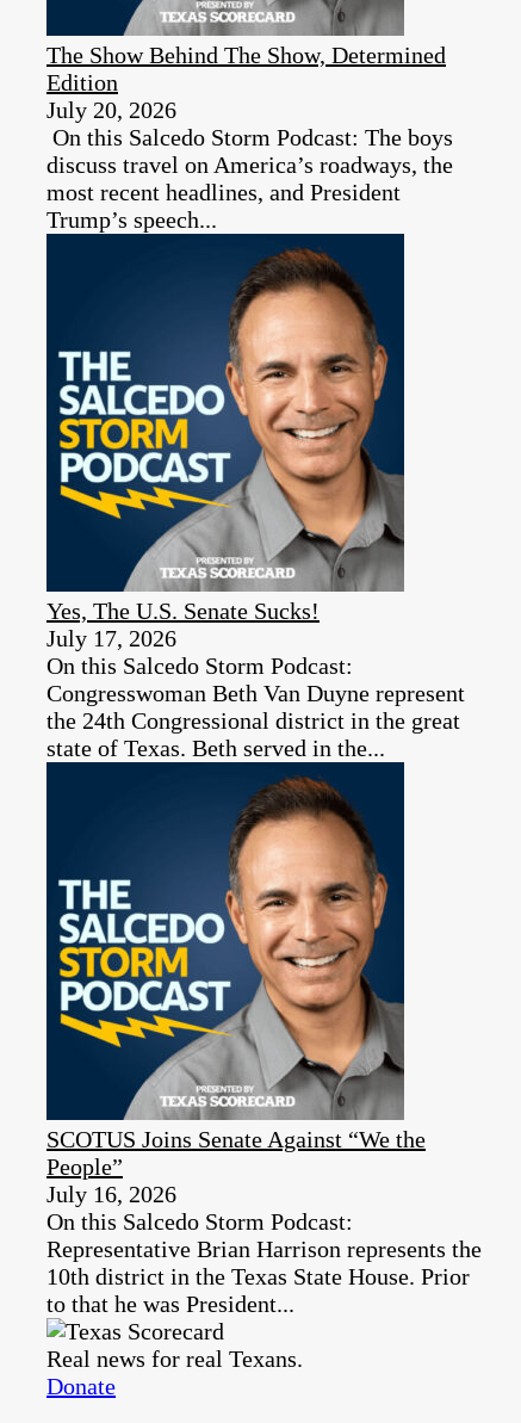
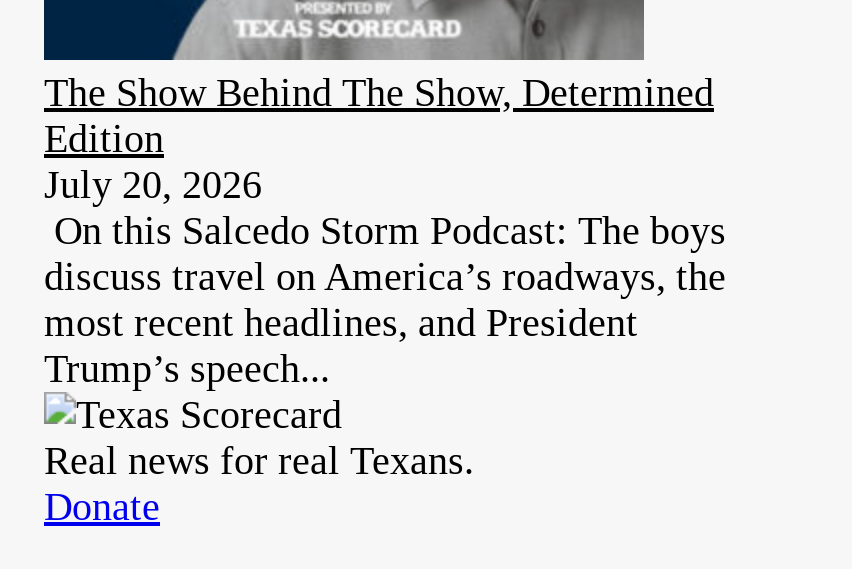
[46,233,465,761] [image] | Yes, The U.S. Senate Sucks! | July 17, 2026 | On this Salcedo Storm Podcast: | Congresswoman Beth Van Duyne represent | the 24th Congressional district in the great | state of Texas. Beth served in the... -> none
[46,765,482,1317] [image] | SCOTUS Joins Senate Against “We the | People” | July 16, 2026 | On this Salcedo Storm Podcast: | Representative Brian Harrison represents the | 10th district in the Texas State House. Prior | to that he was President... -> none

